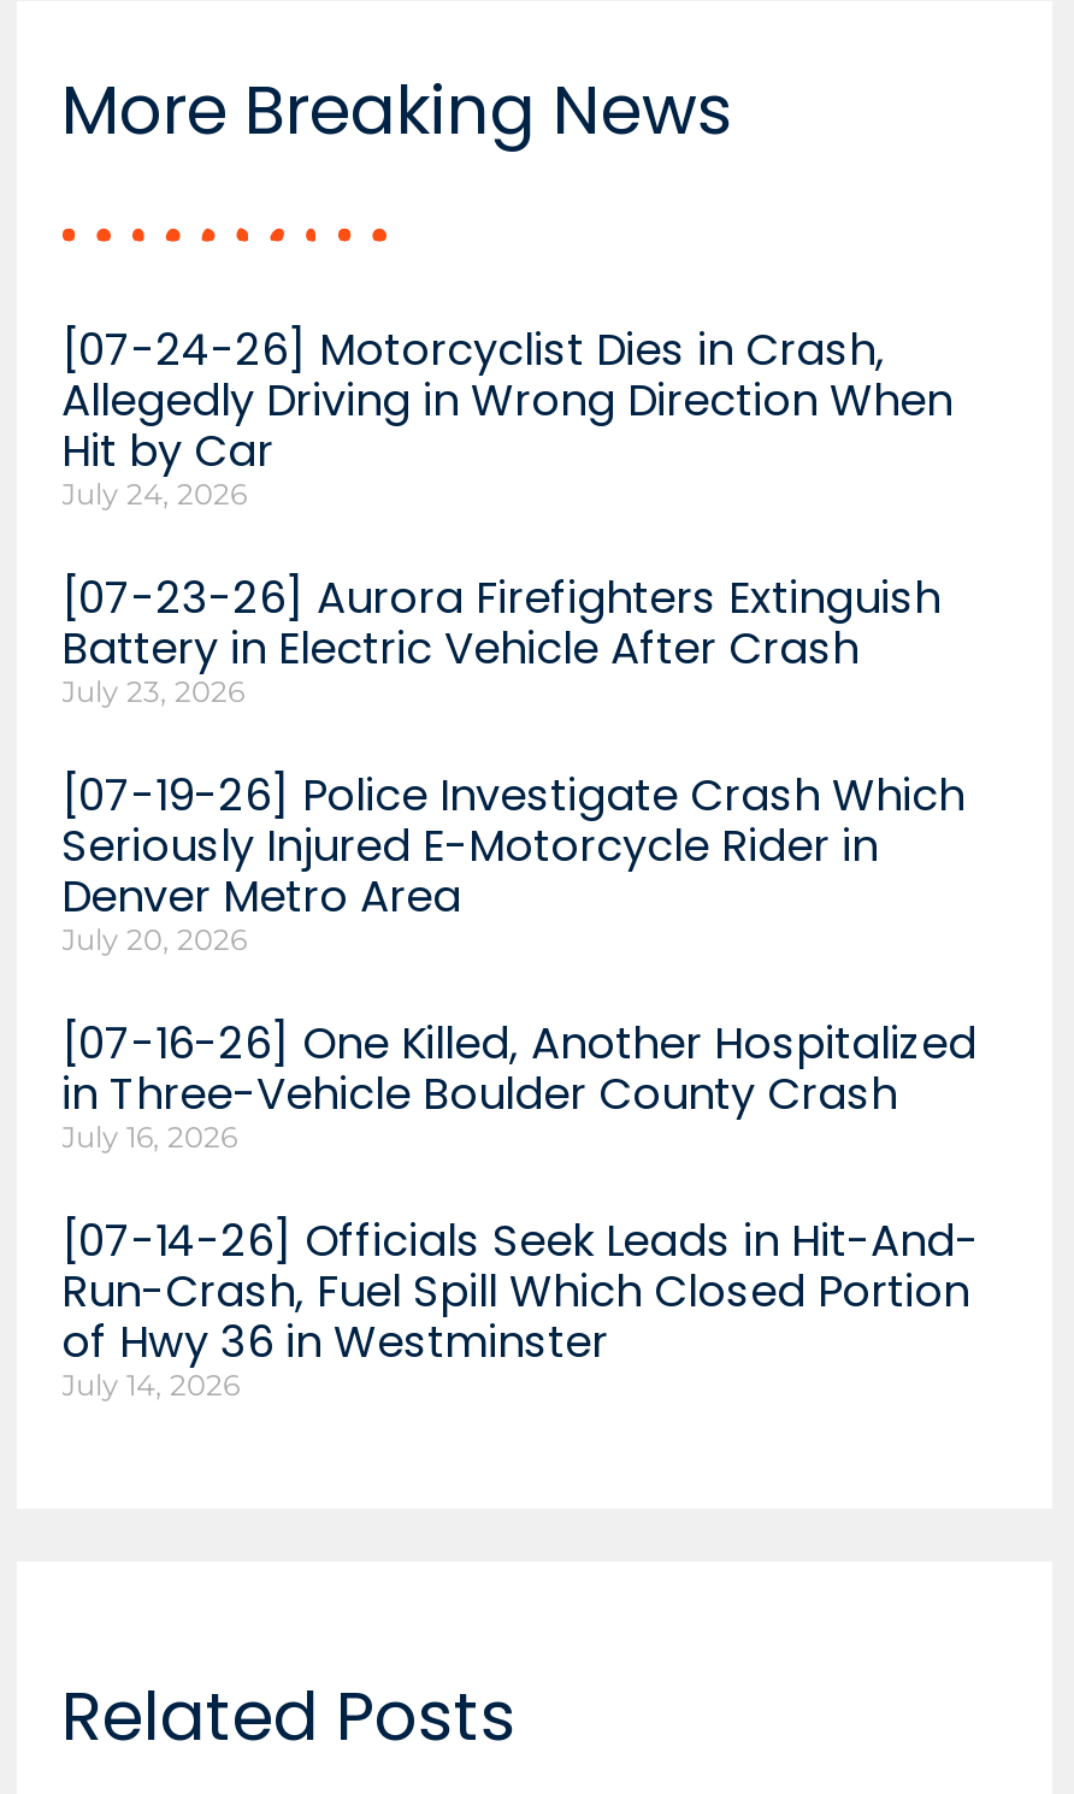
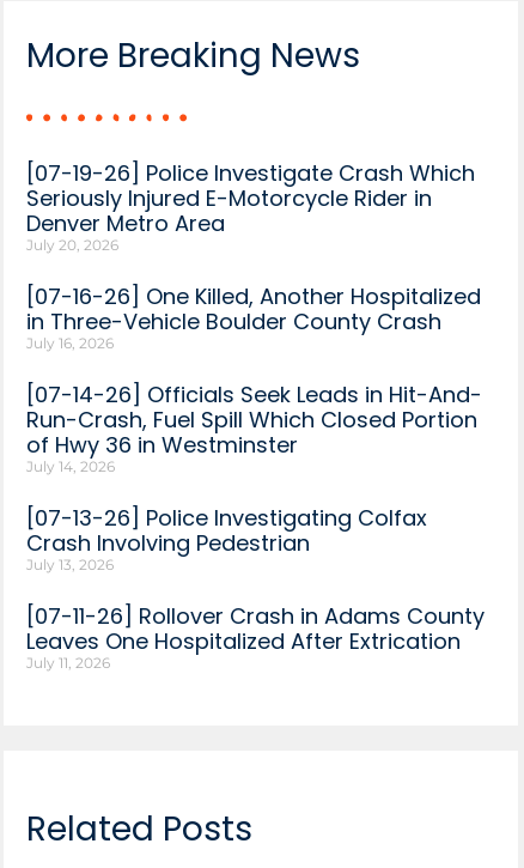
[61,318,952,708] [07-24-26] Motorcyclist Dies in Crash, | Allegedly Driving in Wrong Direction When | Hit by Car | July 24, 2026 | [07-23-26] Aurora Firefighters Extinguish | Battery in Electric Vehicle After Crash | July 23, 2026 -> none
moved [61,764,979,1402] -> [26,158,482,476]: [07-19-26] Police Investigate Crash Which | Seriously Injured E-Motorcycle Rider in | Denver Metro Area | ... | of Hwy 36 in Westminster | July 14, 2026
none -> [26,503,484,672] [07-13-26] Police Investigating Colfax | Crash Involving Pedestrian | July 13, 2026 | [07-11-26] Rollover Crash in Adams County | Leaves One Hospitalized After Extrication | July 11, 2026

